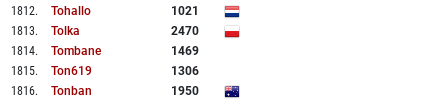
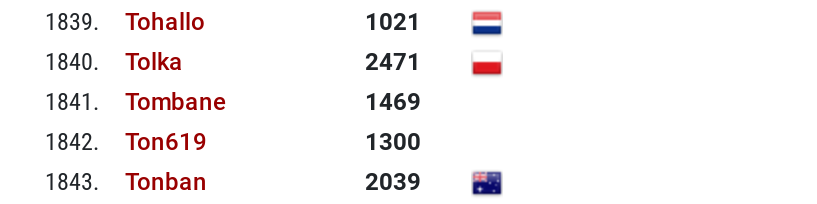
[11,4,91,18] 1812. Tohallo -> [45,8,205,36] 1839. Tohallo
[11,24,80,38] 1813. Tolka -> [45,48,183,76] 1840. Tolka
[171,24,199,38] 2470 -> [365,48,421,76] 2471
[11,44,101,58] 1814. Tombane -> [45,88,225,116] 1841. Tombane
[11,64,92,78] 1815. Ton619 -> [45,128,207,156] 1842. Ton619
[171,64,199,78] 1306 -> [365,128,421,156] 1300
[11,84,92,98] 1816. Tonban -> [45,168,207,196] 1843. Tonban
[171,84,199,98] 1950 -> [365,168,421,196] 2039

